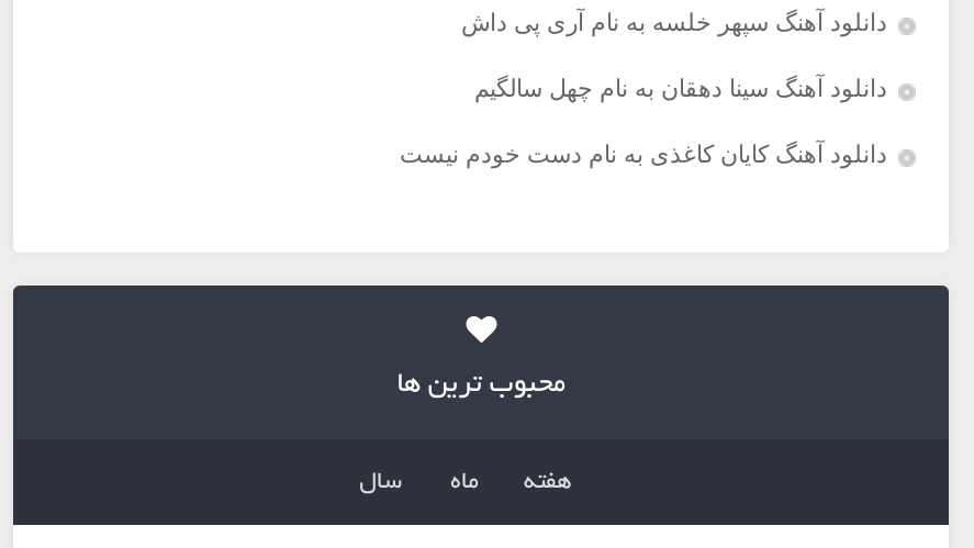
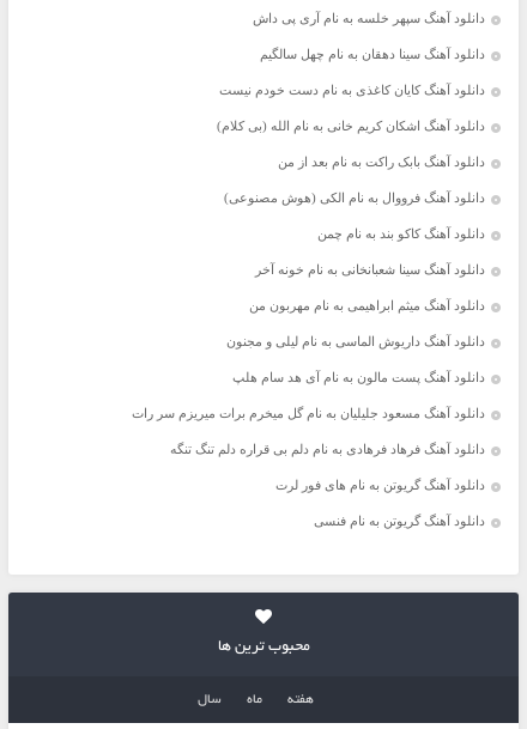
none -> [132,119,485,528] دانلود آهنگ اشکان کریم خانی به نام الله (بی کلام) | دانلود آهنگ بابک راکت به نام بعد از من | دانلود آهنگ فرووال به نام الکی (هوش مصنوعی) | دانلود آهنگ کاکو بند به نام چمن | دانلود آهنگ سینا شعبانخانی به نام خونه آخر | دانلود آهنگ میثم ابراهیمی به نام مهربون من | دانلود آهنگ داریوش الماسی به نام لیلی و مجنون | دانلود آهنگ پست مالون به نام آی هد سام هلپ | دانلود آهنگ مسعود جلیلیان به نام گل میخرم برات میریزم سر رات | دانلود آهنگ فرهاد فرهادی به نام دلم بی قراره دلم تنگ تنگه | دانلود آهنگ گریوتن به نام های فور لرت | دانلود آهنگ گریوتن به نام فنسی

